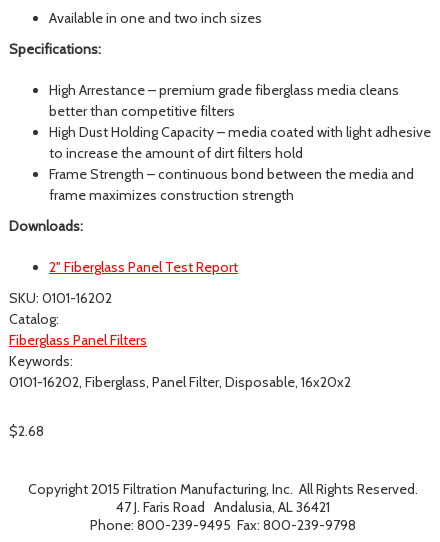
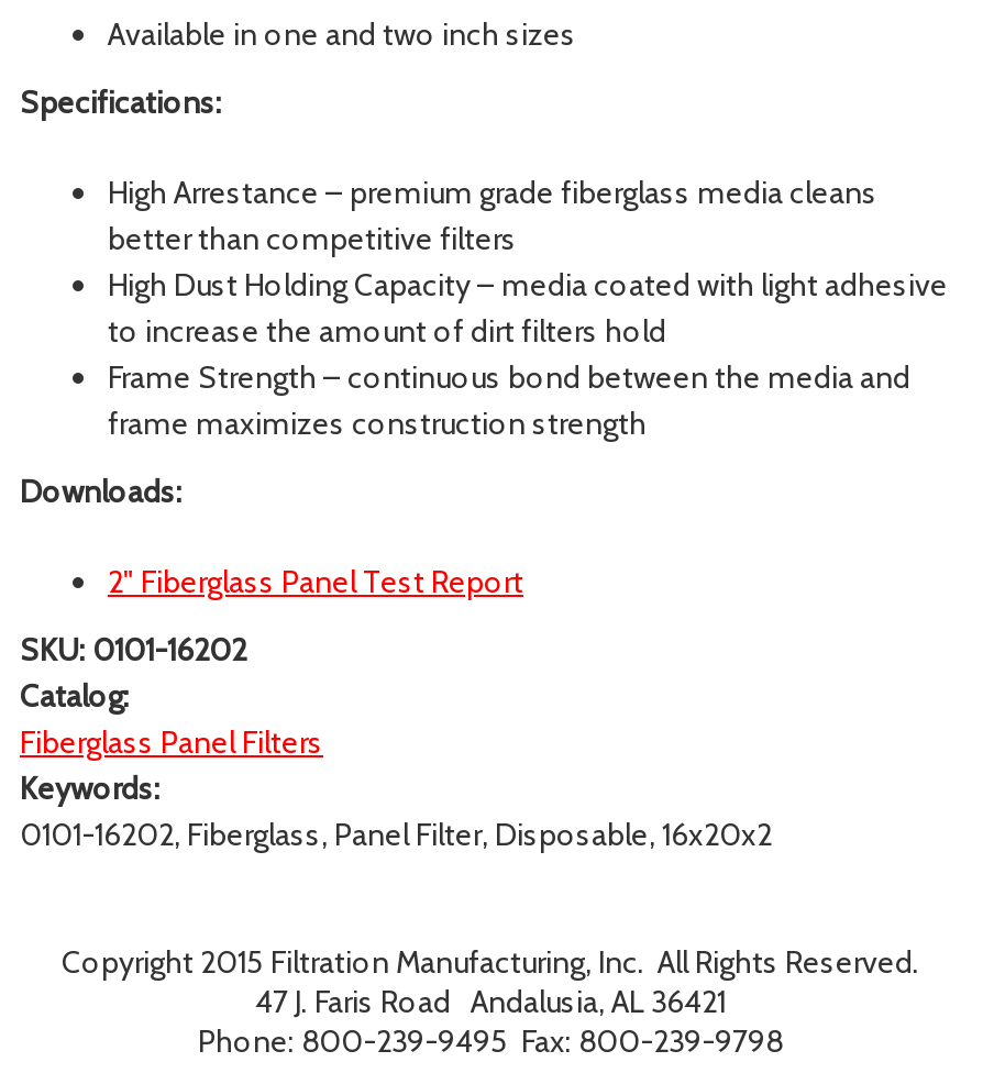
[9,422,44,440] $2.68 -> none

